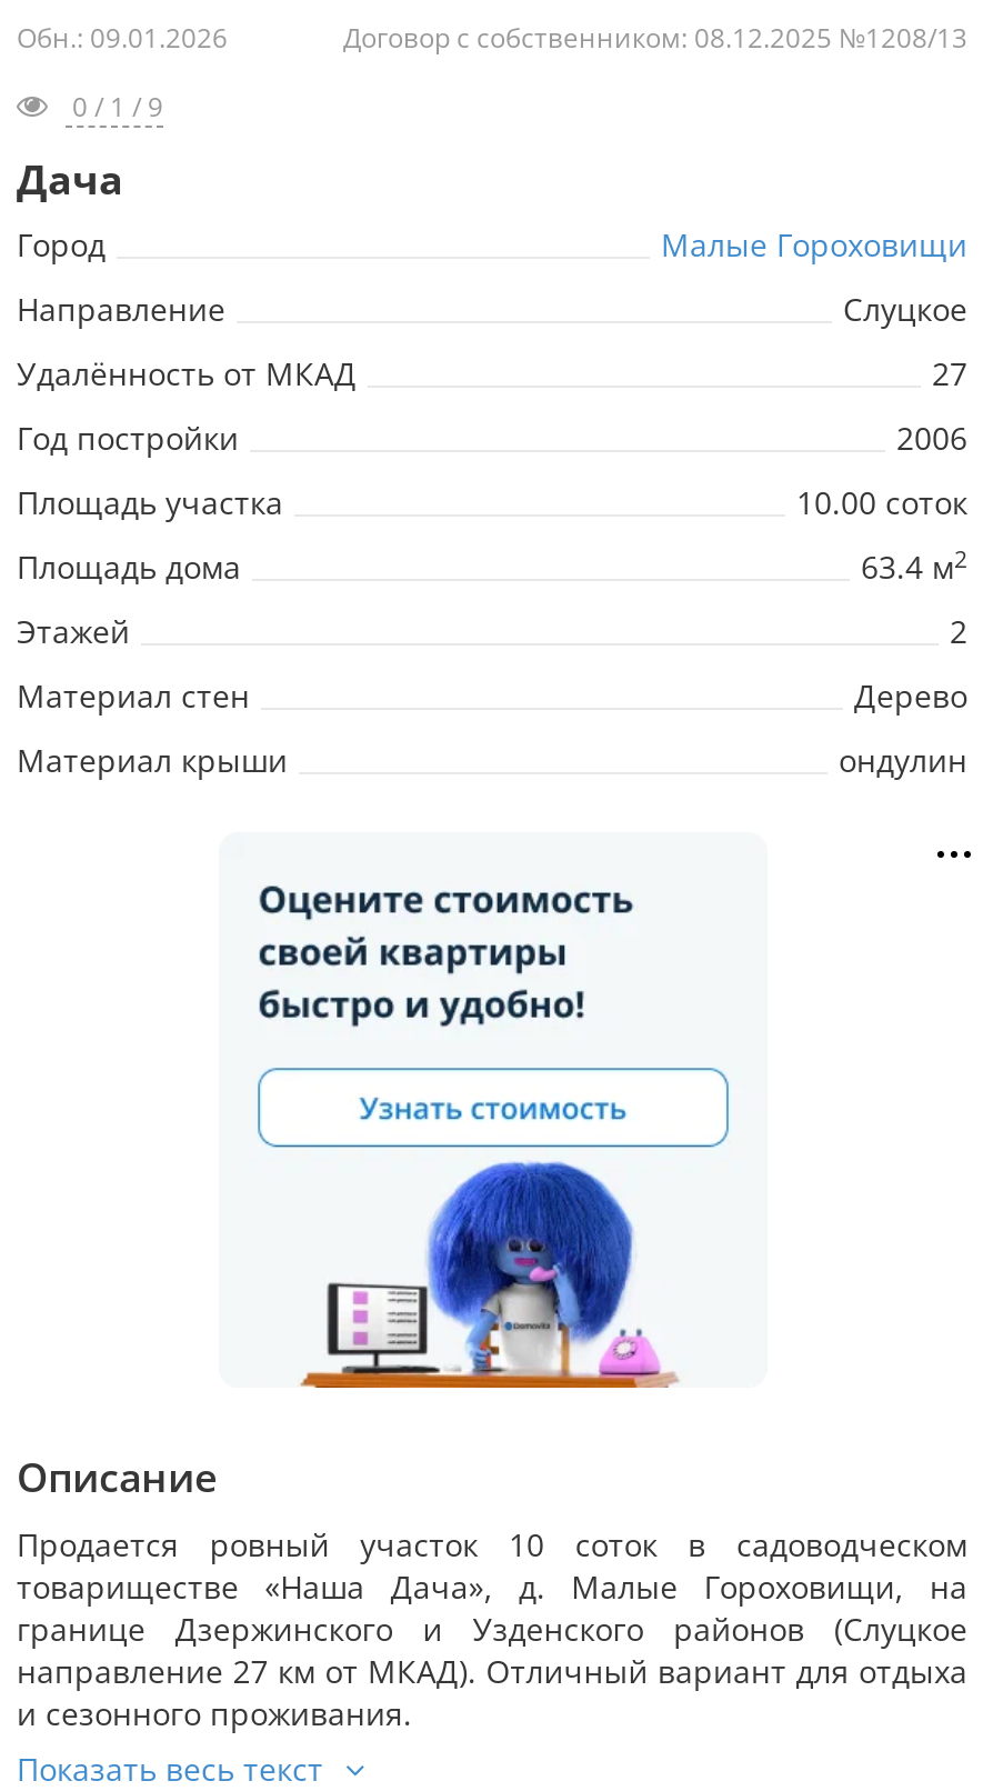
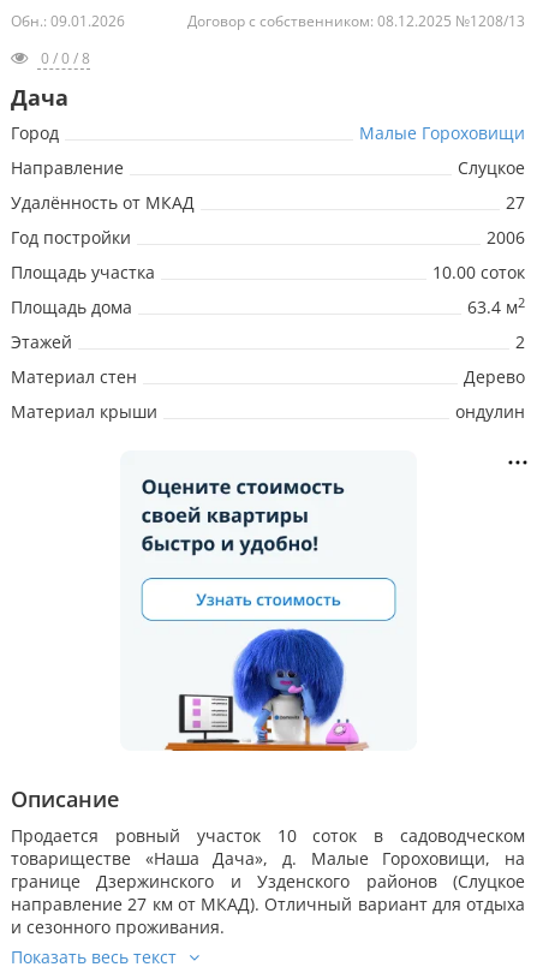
[66,87,163,125] 0 / 1 / 9 -> [37,48,90,68] 0 / 0 / 8

